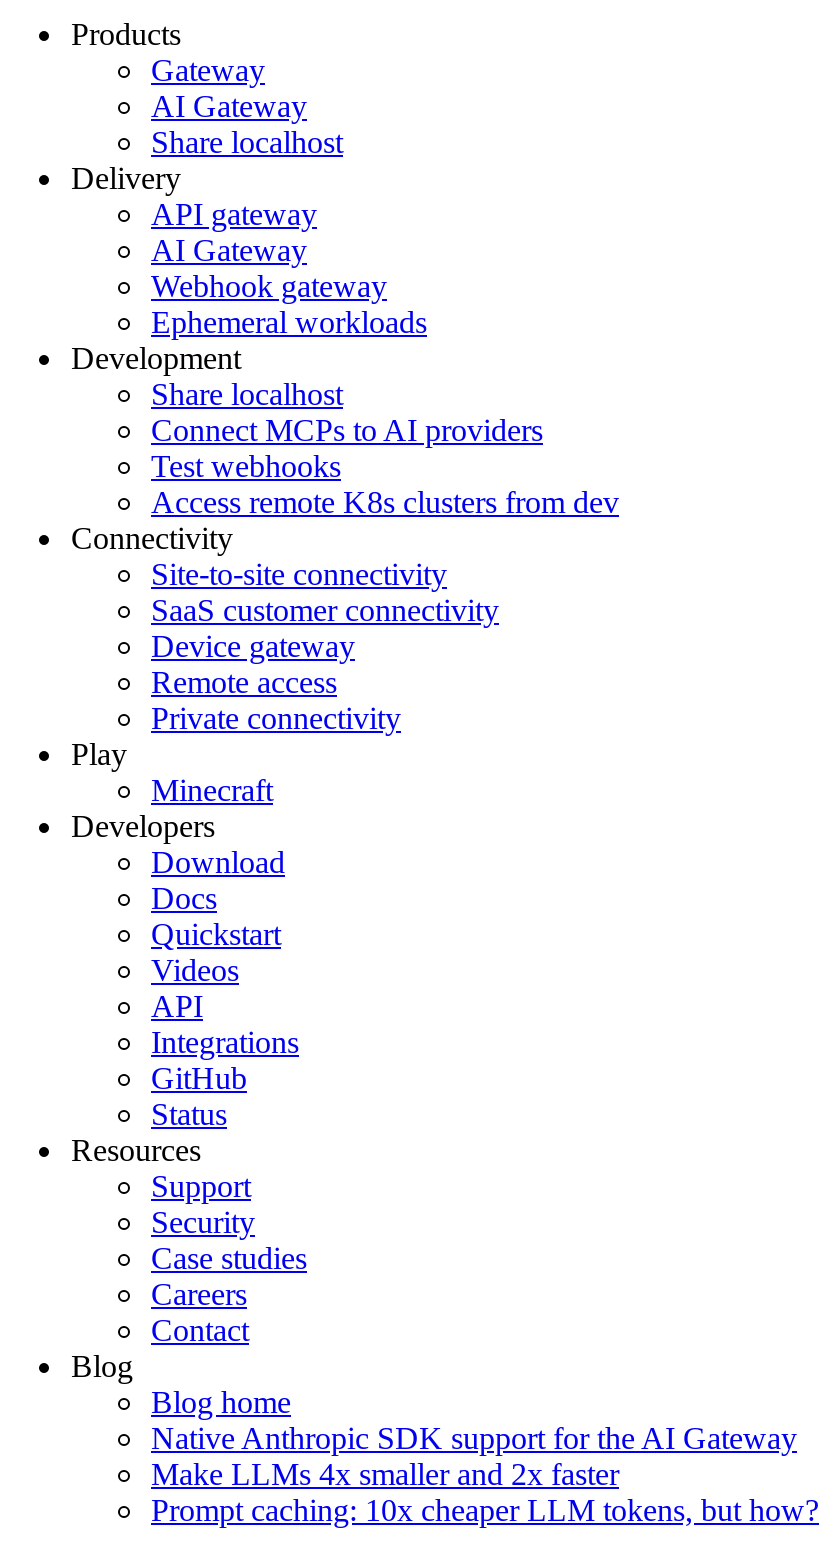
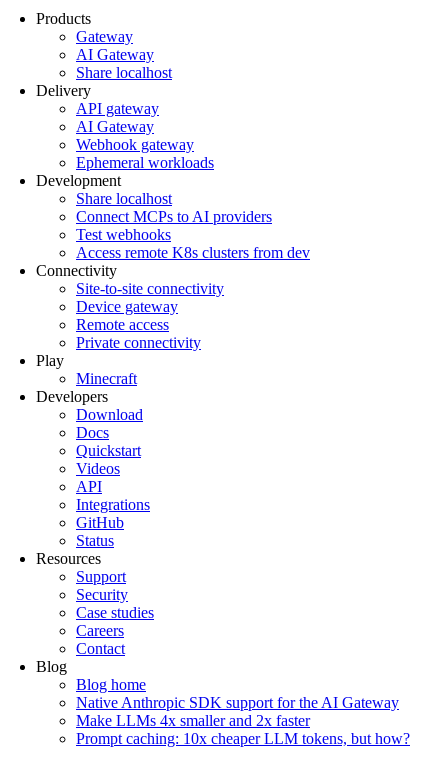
[151,592,499,626] SaaS customer connectivity -> none

